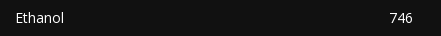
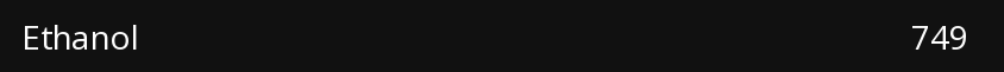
[389,8,413,27] 746 -> [911,15,968,60] 749

